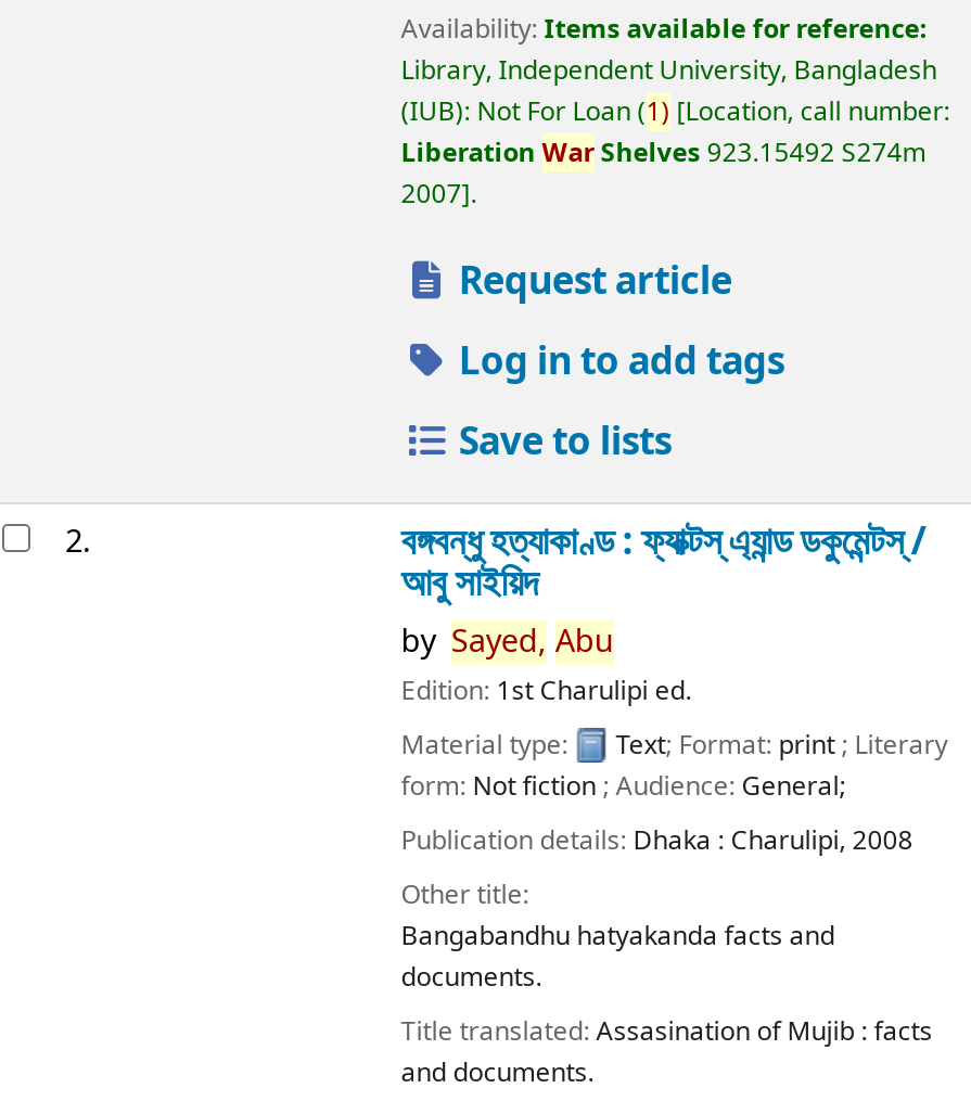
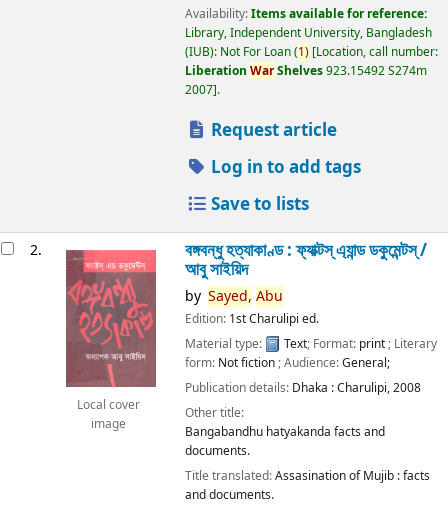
none -> [65,249,157,433] [image] | Local cover | image

